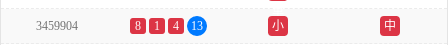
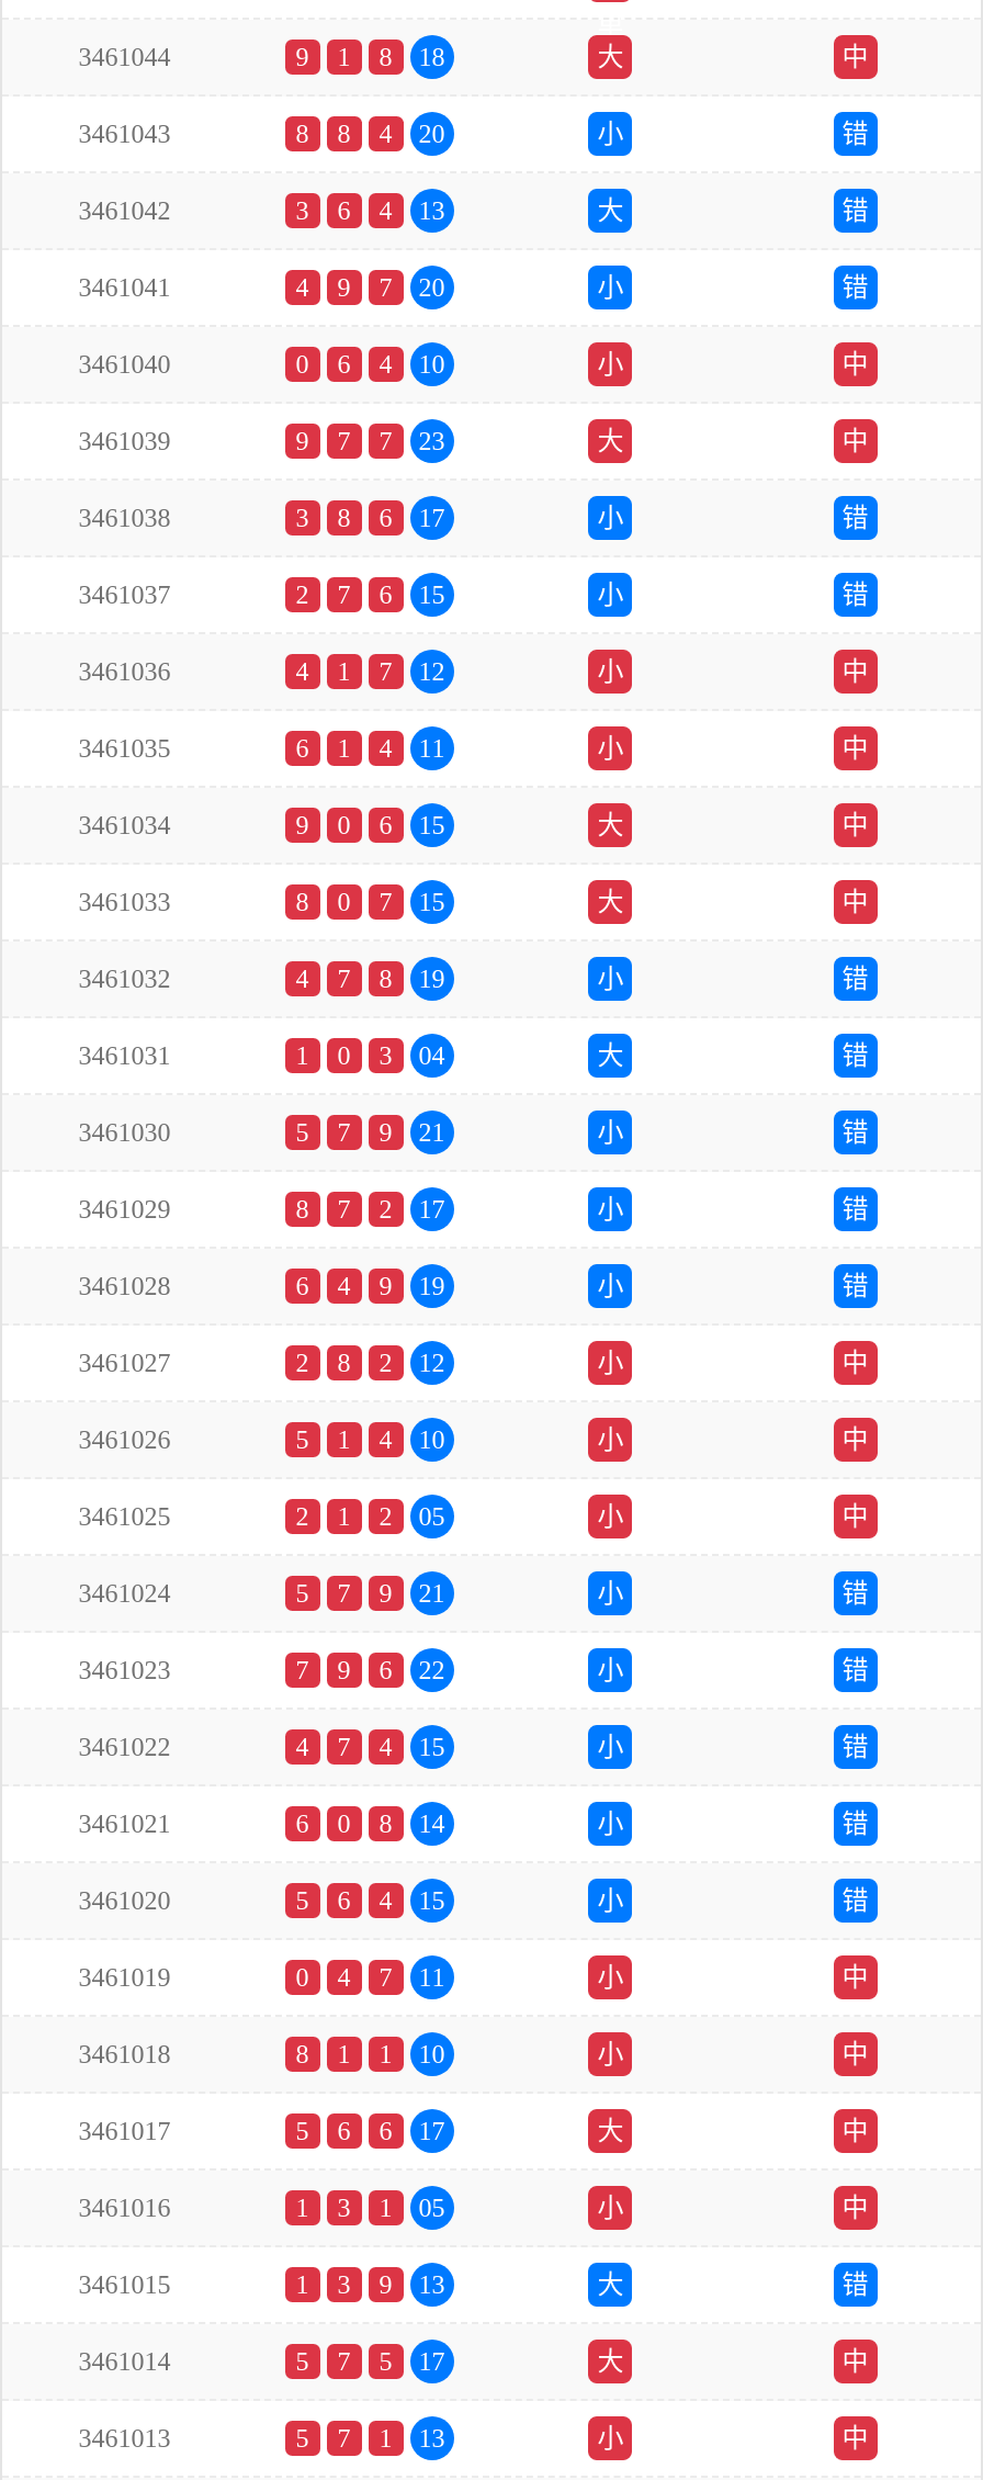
[36,19,78,33] 3459904 -> [79,42,868,2070] 3461044 | 9 | 1 | 8 | 18 | 大 | 中 | 3461043 | 8 | 8 | 4 | 20 | 小 | 错 | 3461042 | 3 | 6 | 4 | 13 | 大 | 错 | 3461041 | 4 | 9 | 7 | 20 | 小 | 错 | 3461040 | 0 | 6 | 4 | 10 | 小 | 中 | 3461039 | 9 | 7 | 7 | 23 | 大 | 中 | 3461038 | 3 | 8 | 6 | 17 | 小 | 错 | 3461037 | 2 | 7 | 6 | 15 | 小 | 错 | 3461036 | 4 | 1 | 7 | 12 | 小 | 中 | 3461035 | 6 | 1 | 4 | 11 | 小 | 中 | 3461034 | 9 | 0 | 6 | 15 | 大 | 中 | 3461033 | 8 | 0 | 7 | 15 | 大 | 中 | 3461032 | 4 | 7 | 8 | 19 | 小 | 错 | 3461031 | 1 | 0 | 3 | 04 | 大 | 错 | 3461030 | 5 | 7 | 9 | 21 | 小 | 错 | 3461029 | 8 | 7 | 2 | 17 | 小 | 错 | 3461028 | 6 | 4 | 9 | 19 | 小 | 错 | 3461027 | 2 | 8 | 2 | 12 | 小 | 中 | 3461026 | 5 | 1 | 4 | 10 | 小 | 中 | 3461025 | 2 | 1 | 2 | 05 | 小 | 中 | 3461024 | 5 | 7 | 9 | 21 | 小 | 错 | 3461023 | 7 | 9 | 6 | 22 | 小 | 错 | 3461022 | 4 | 7 | 4 | 15 | 小 | 错 | 3461021 | 6 | 0 | 8 | 14 | 小 | 错 | 3461020 | 5 | 6 | 4 | 15 | 小 | 错 | 3461019 | 0 | 4 | 7 | 11 | 小 | 中 | 3461018
[173,19,179,33] 4 -> [79,2039,868,2454] 1 | 10 | 小 | 中 | 3461017 | 5 | 6 | 6 | 17 | 大 | 中 | 3461016 | 1 | 3 | 1 | 05 | 小 | 中 | 3461015 | 1 | 3 | 9 | 13 | 大 | 错 | 3461014 | 5 | 7 | 5 | 17 | 大 | 中 | 3461013 | 5 | 7 | 1

